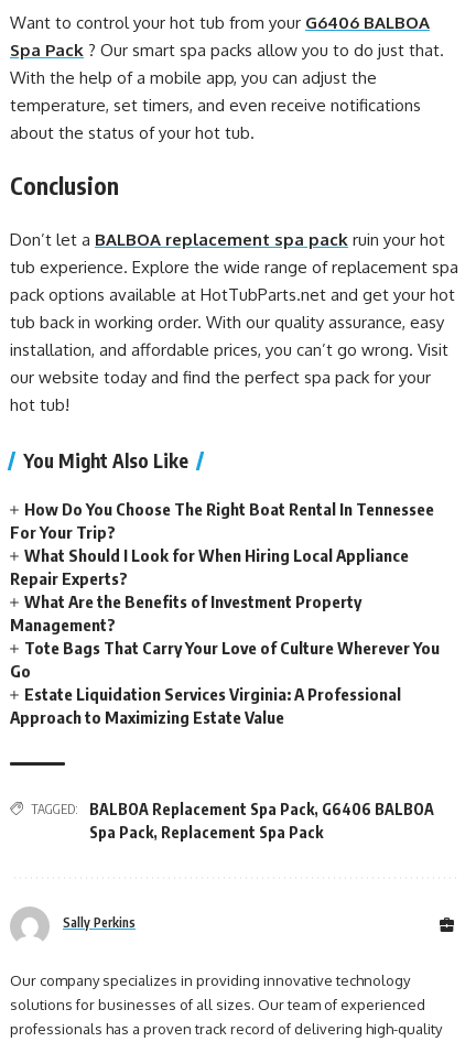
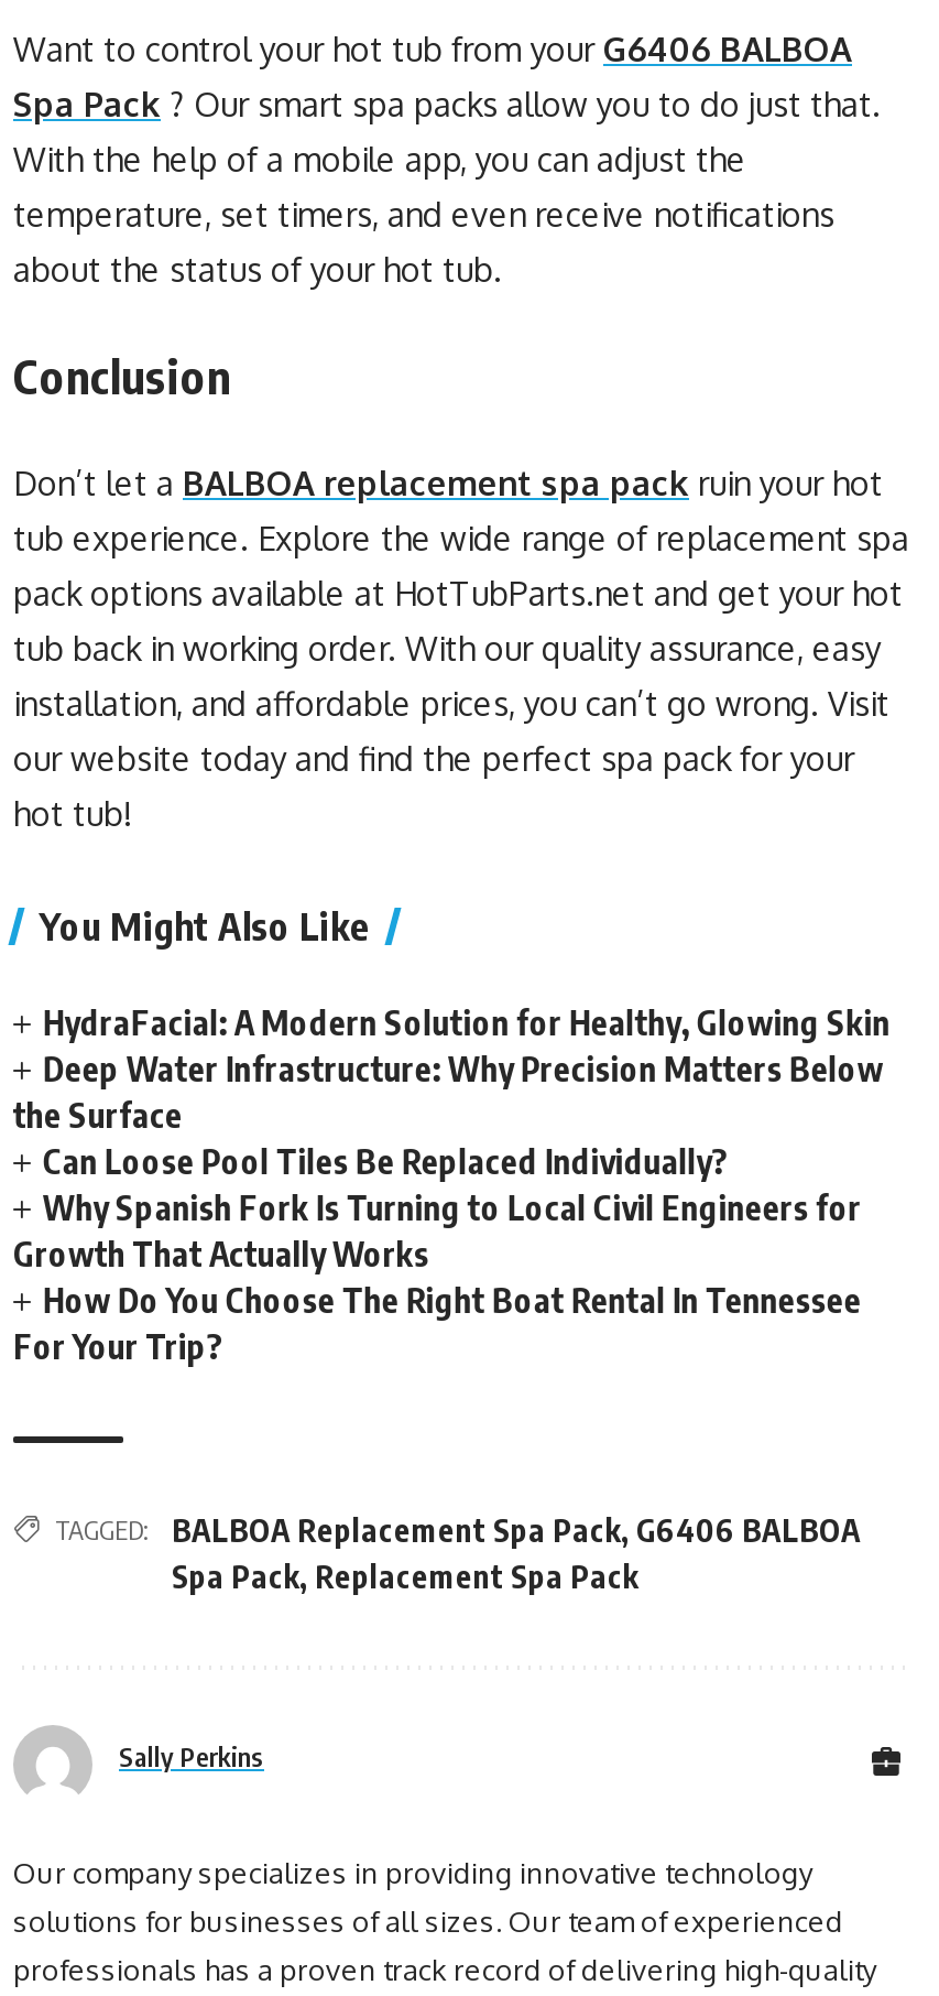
none -> [13,1001,890,1272] HydraFacial: A Modern Solution for Healthy, Glowing Skin | Deep Water Infrastructure: Why Precision Matters Below | the Surface | Can Loose Pool Tiles Be Replaced Individually? | Why Spanish Fork Is Turning to Local Civil Engineers for | Growth That Actually Works
moved [10,498,435,541] -> [13,1279,862,1365]: How Do You Choose The Right Boat Rental In Tennessee | For Your Trip?
[10,545,440,726] What Should I Look for When Hiring Local Appliance | Repair Experts? | What Are the Benefits of Investment Property | Management? | Tote Bags That Carry Your Love of Culture Wherever You | Go | Estate Liquidation Services Virginia: A Professional | Approach to Maximizing Estate Value -> none

